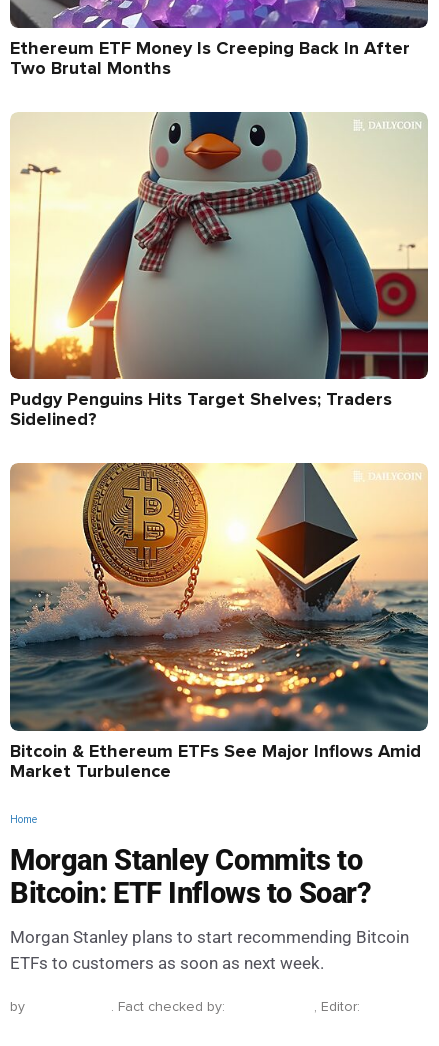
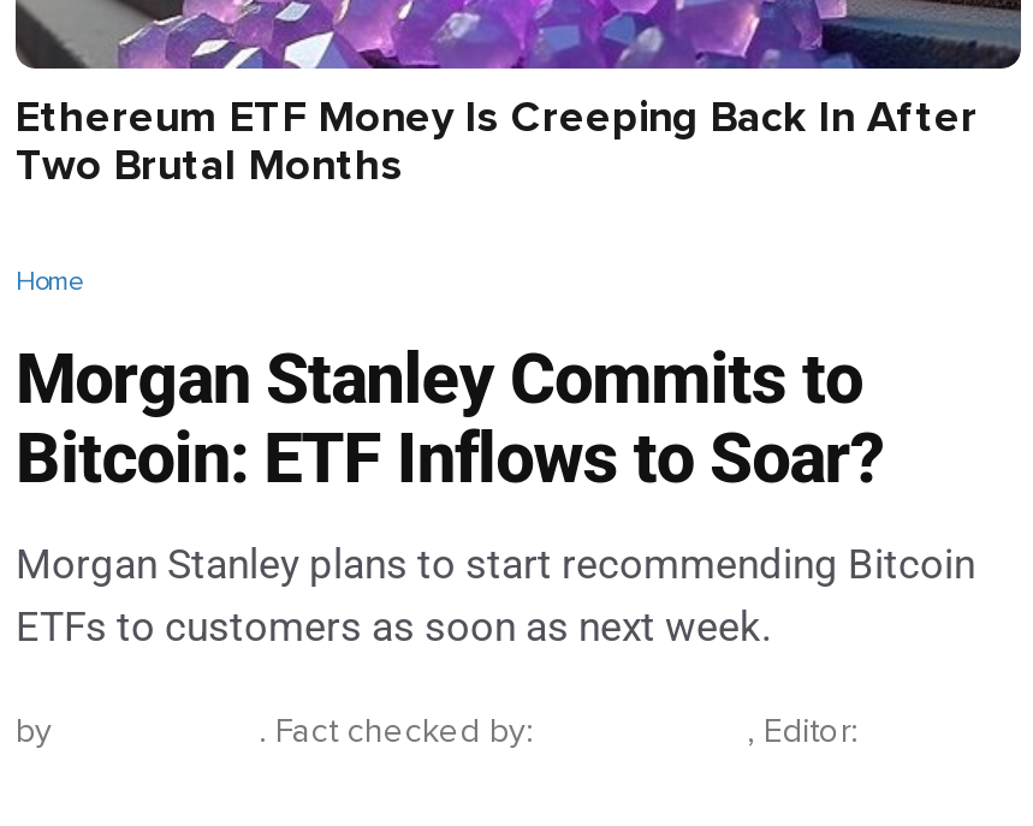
[9,111,429,430] [image] | Pudgy Penguins Hits Target Shelves; Traders | Sidelined? -> none
[9,462,428,782] [image] | Bitcoin & Ethereum ETFs See Major Inflows Amid | Market Turbulence -> none

